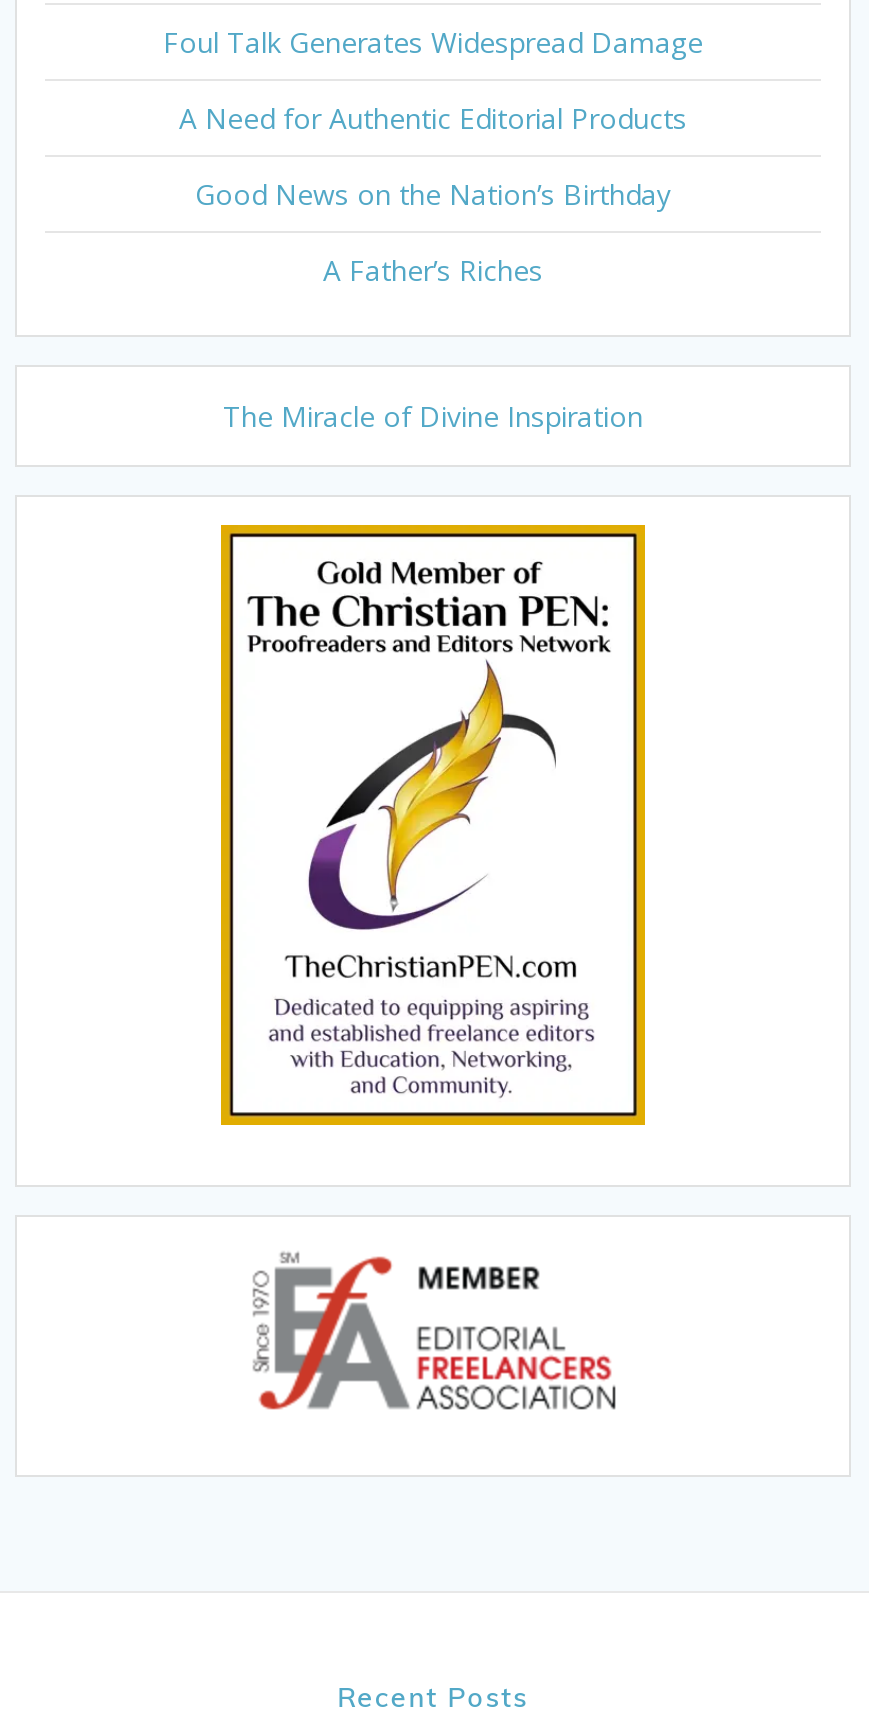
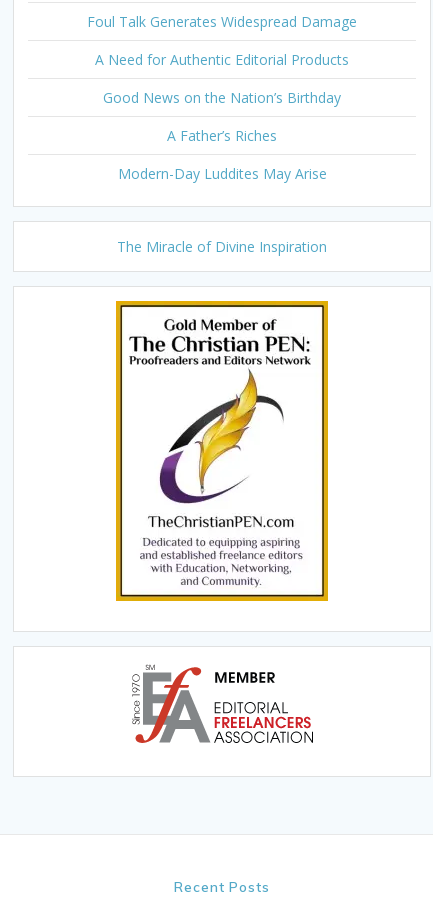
none -> [117,164,326,183] Modern-Day Luddites May Arise

